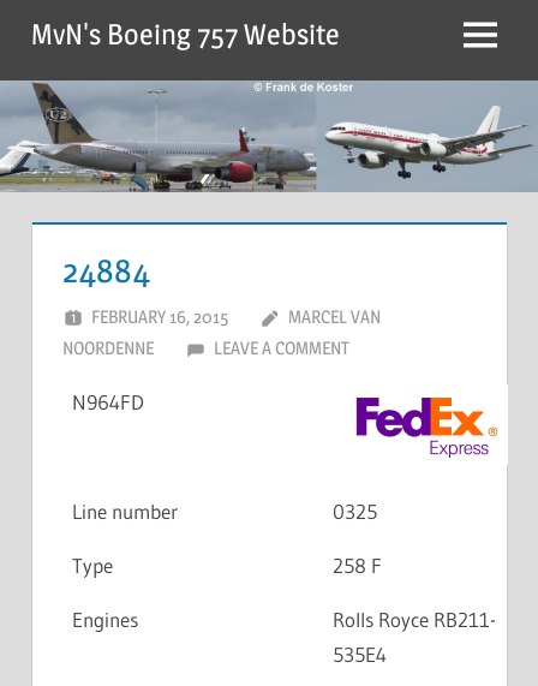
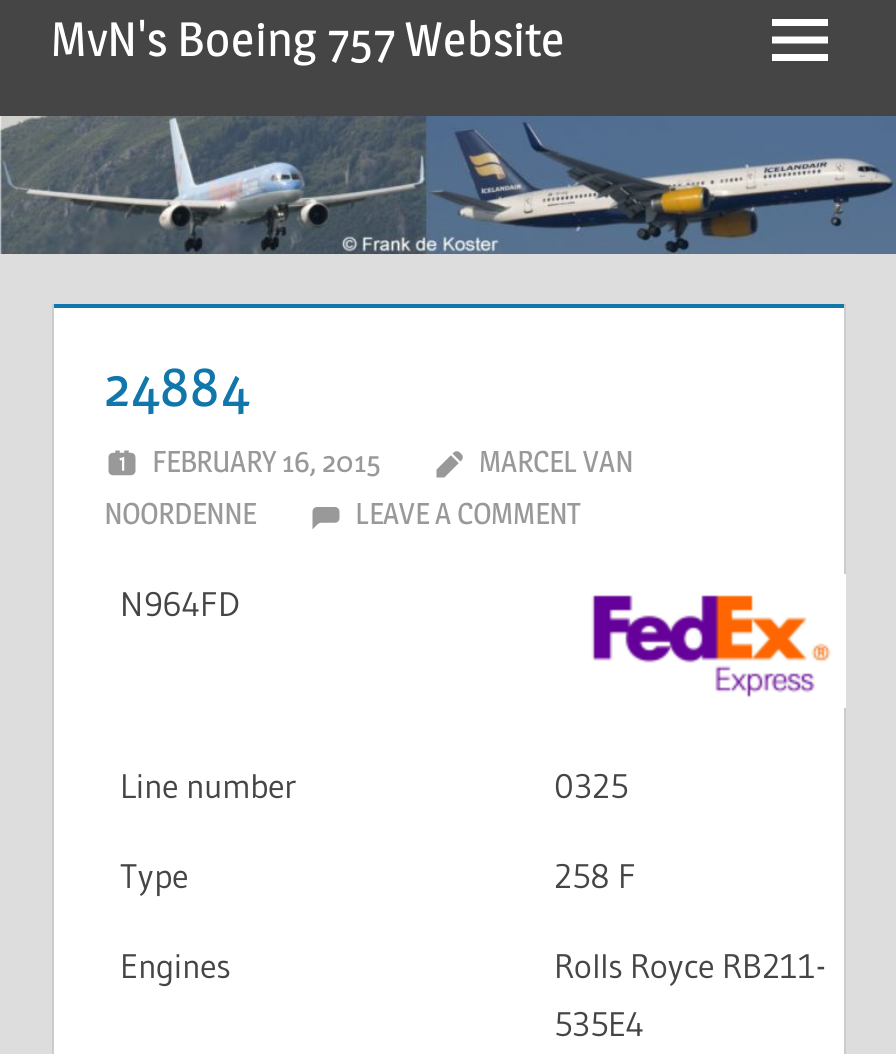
[4,79,534,192] [image] -> [6,116,890,254] [image]

